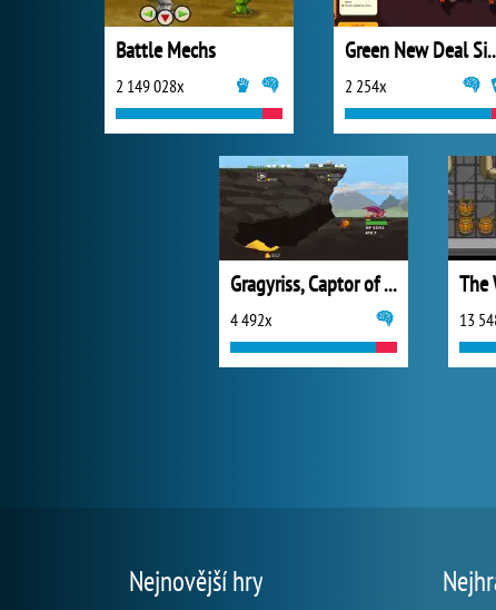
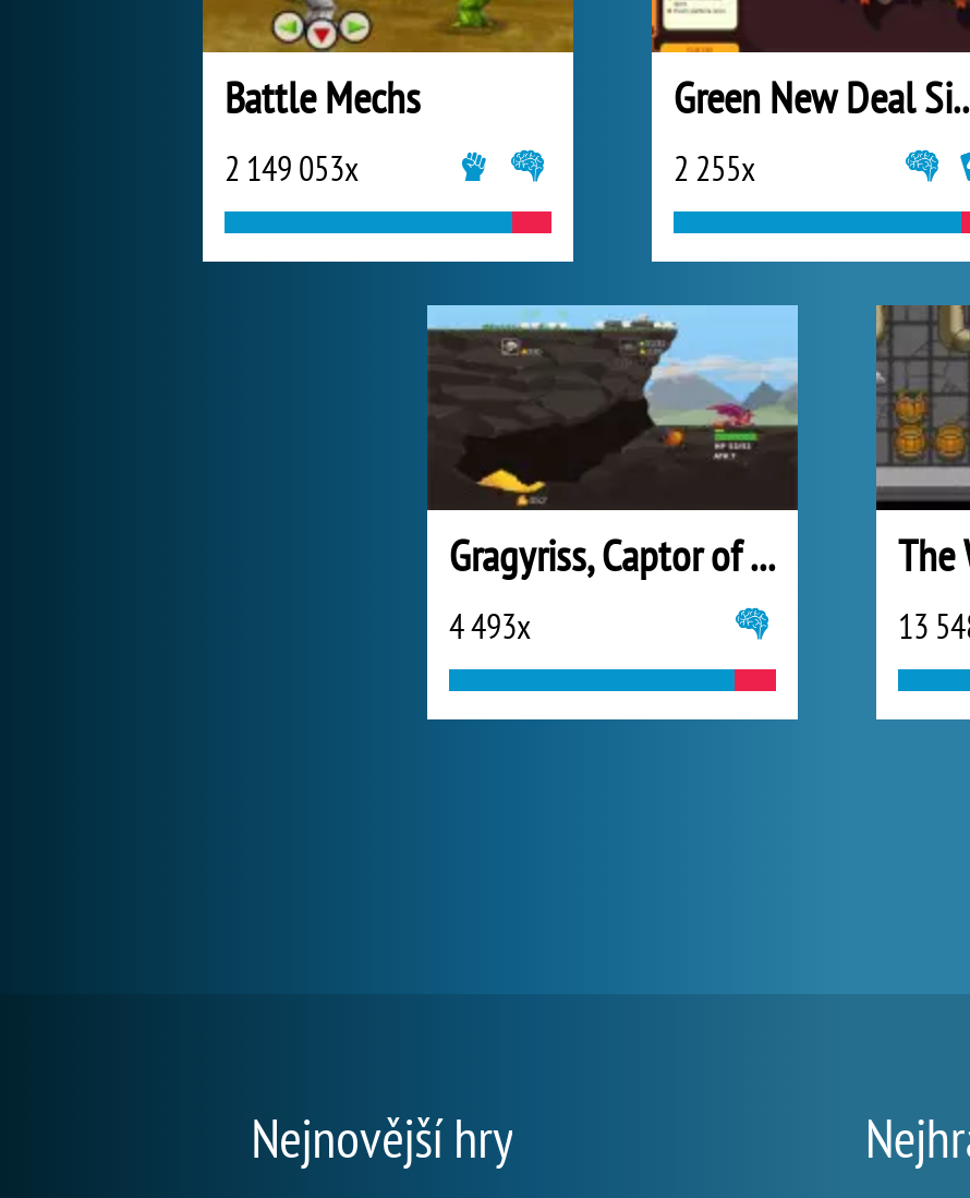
[116,75,185,97] 2 149 028x -> [225,146,360,190] 2 149 053x
[345,75,387,97] 2 254x -> [674,146,756,190] 2 255x
[230,308,272,331] 4 492x -> [449,604,532,648] 4 493x

